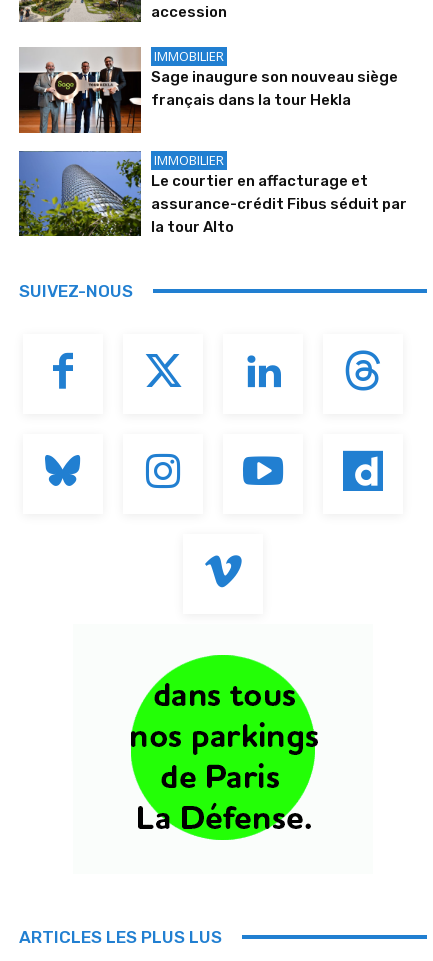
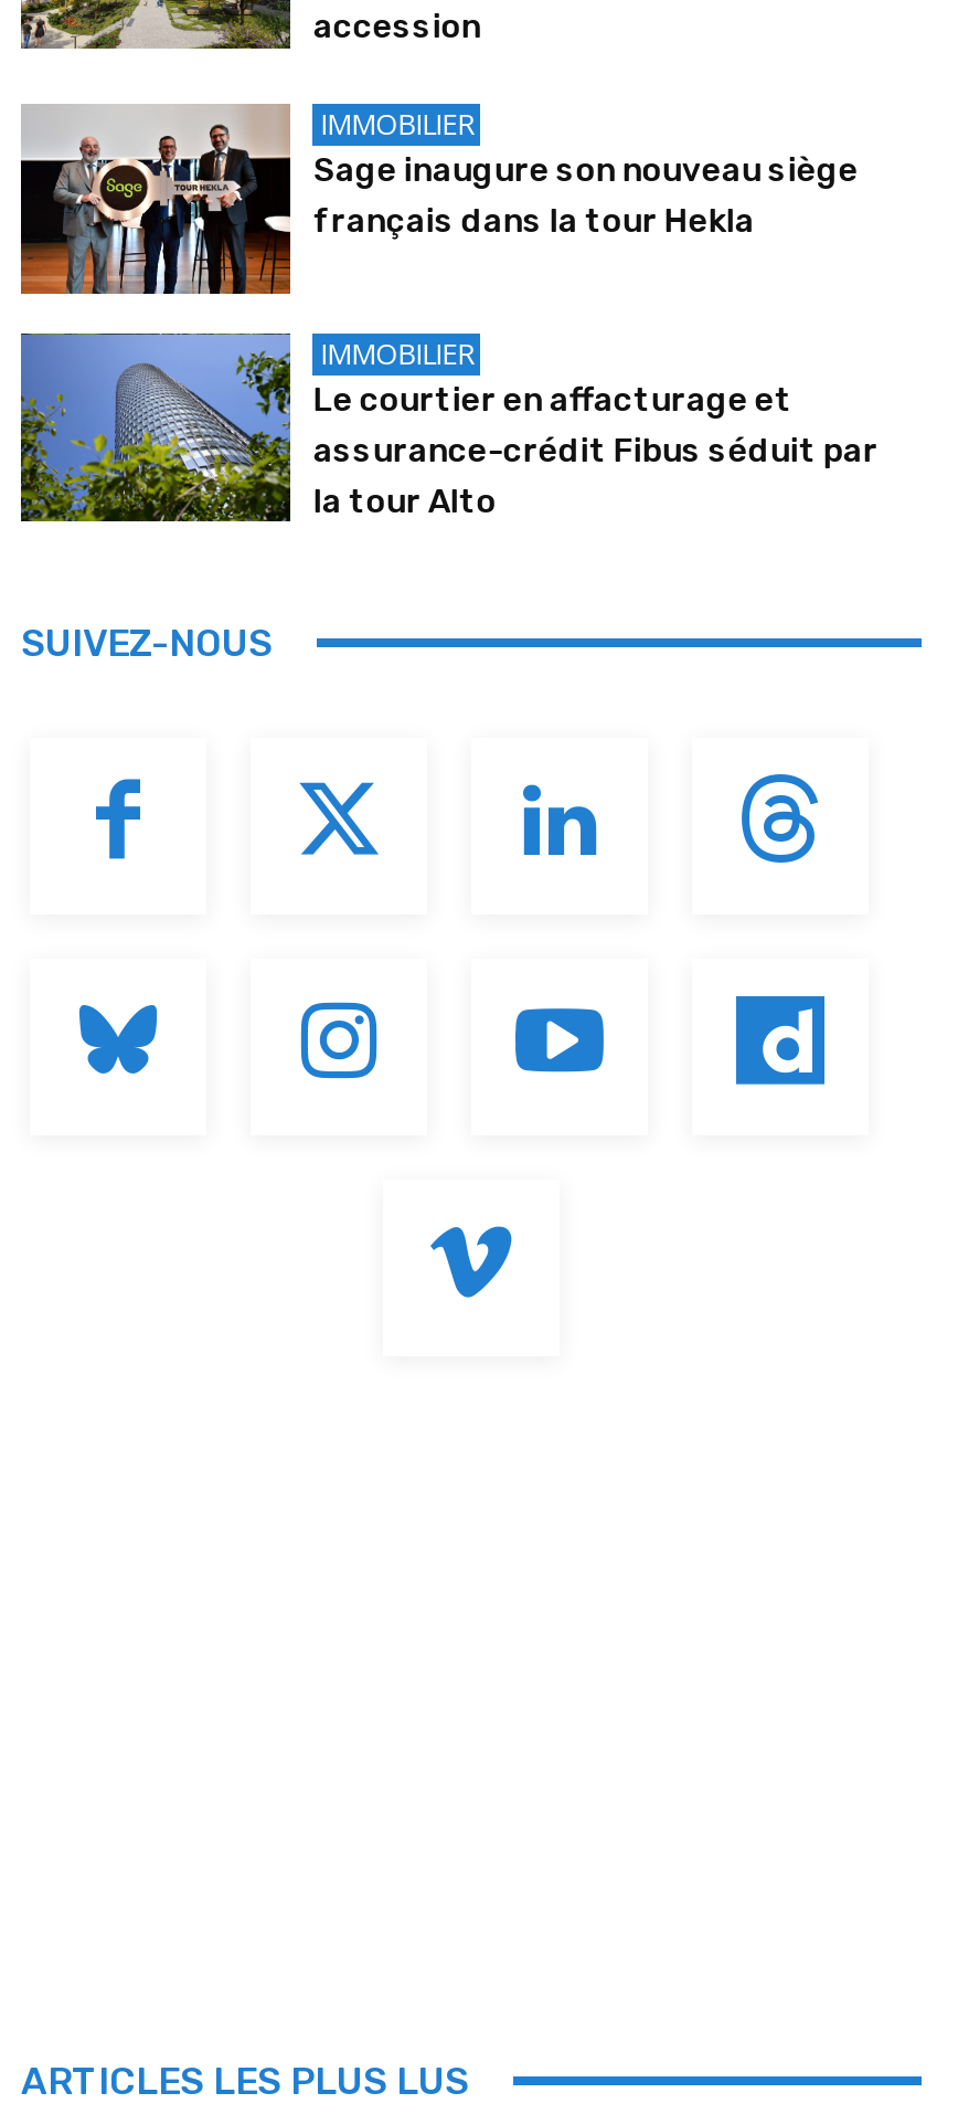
[130,654,319,841] [image] -> none

